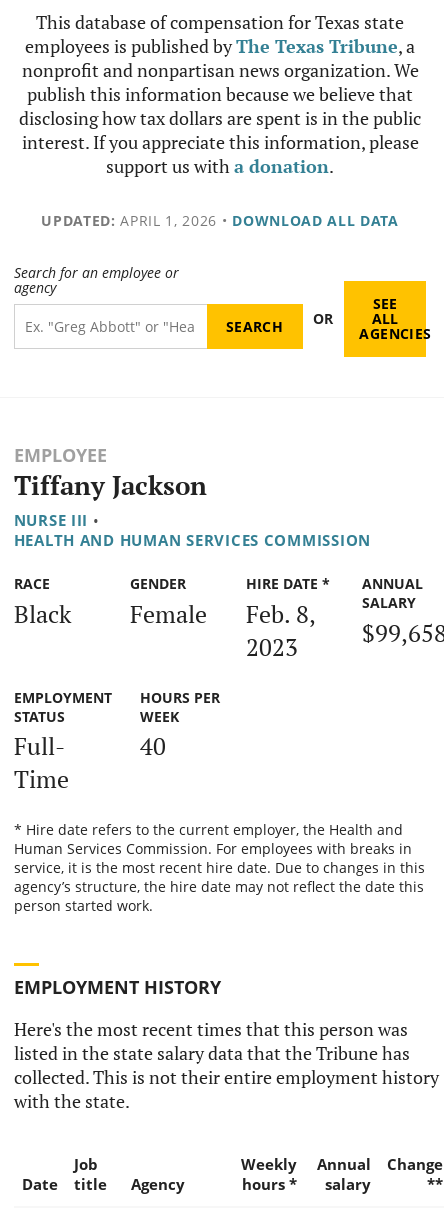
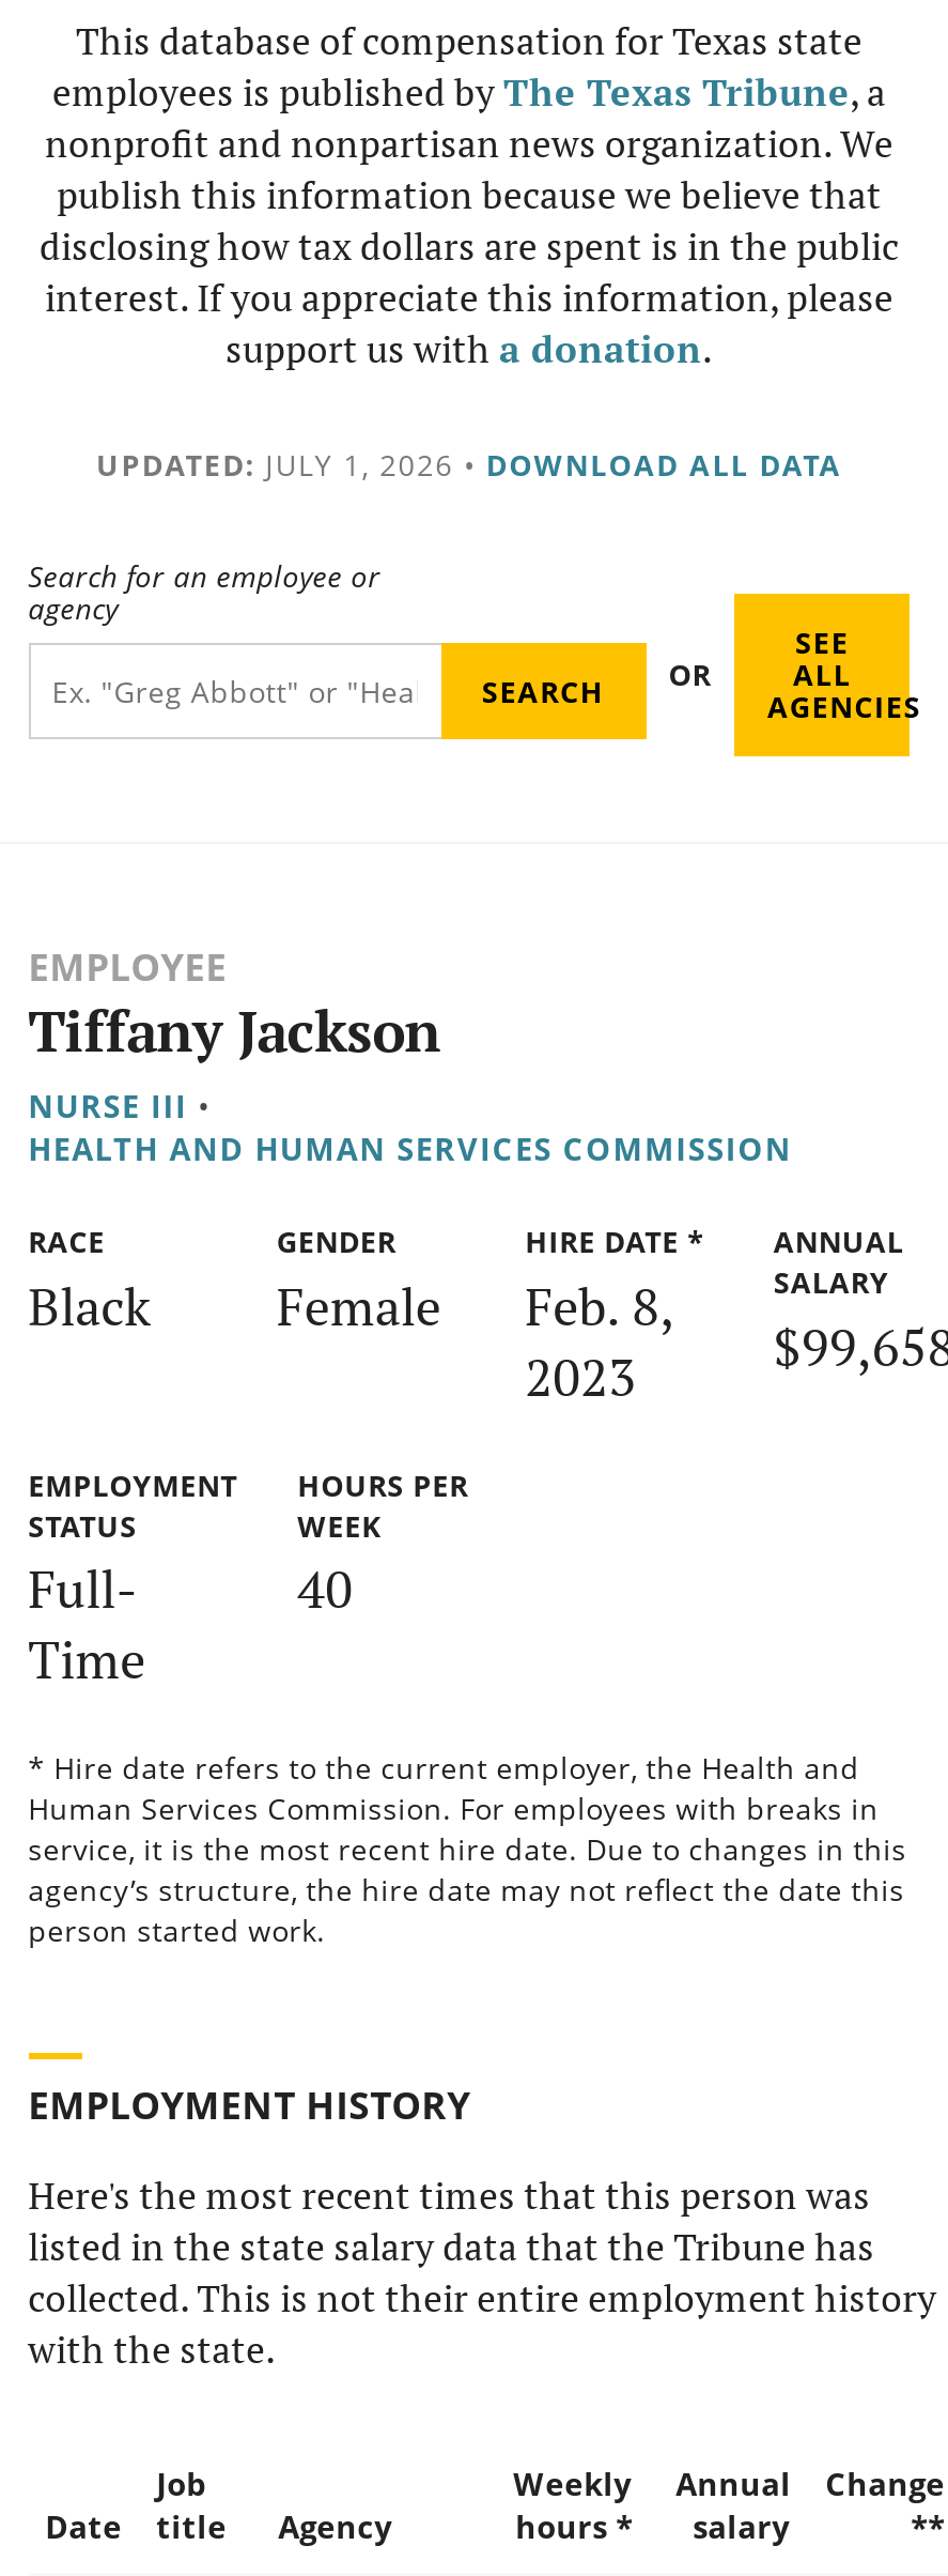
[41,211,399,230] UPDATED: APRIL 1, 2026 • DOWNLOAD ALL DATA -> [96,444,842,485] UPDATED: JULY 1, 2026 • DOWNLOAD ALL DATA

